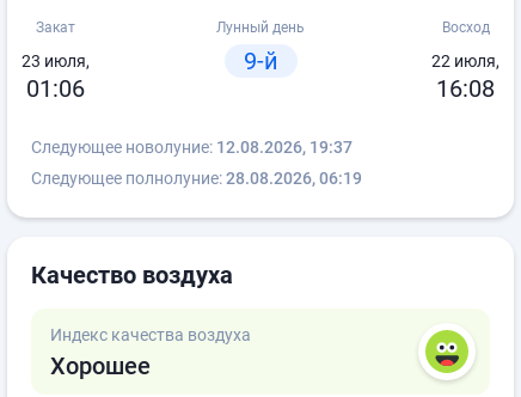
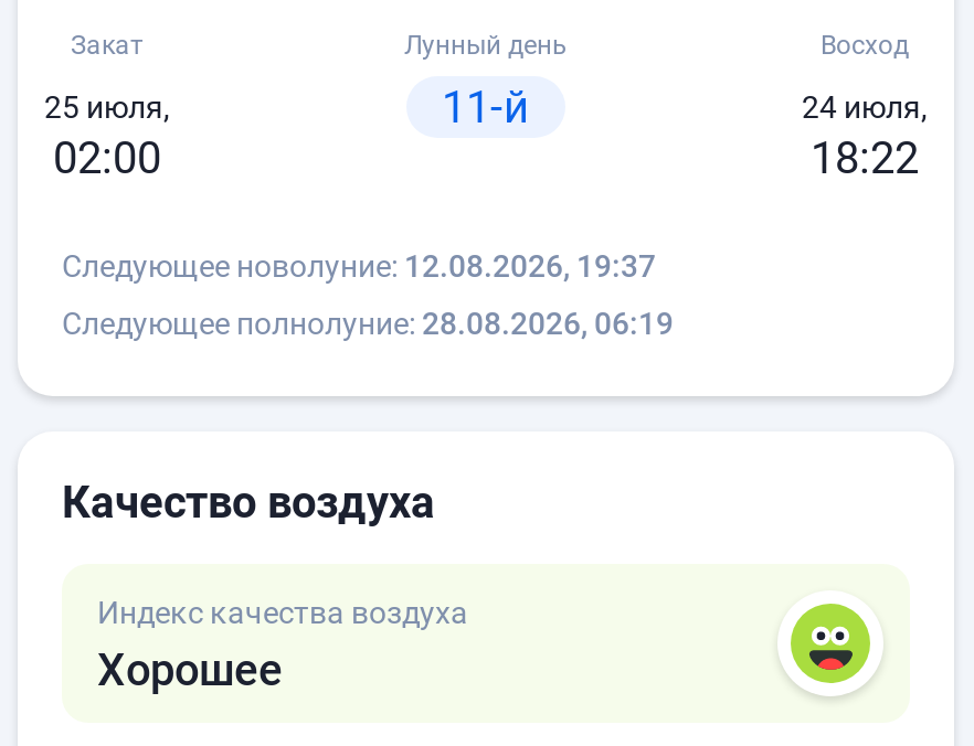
[22,51,90,71] 23 июля, -> [44,89,170,125] 25 июля,
[243,47,278,75] 9-й -> [442,81,530,134] 11-й
[431,51,499,71] 22 июля, -> [802,89,928,125] 24 июля,
[26,74,85,103] 01:06 -> [53,131,161,184] 02:00
[436,74,495,103] 16:08 -> [811,131,919,184] 18:22

